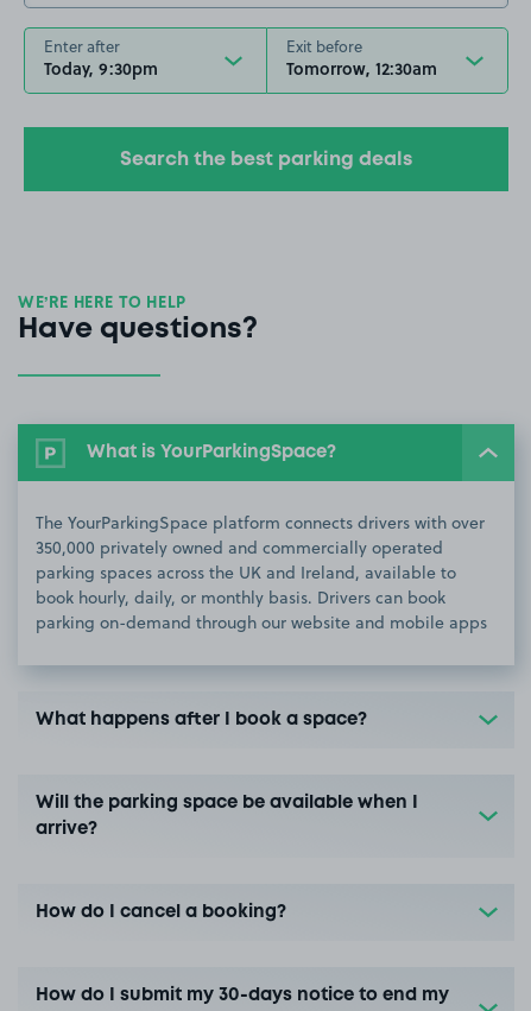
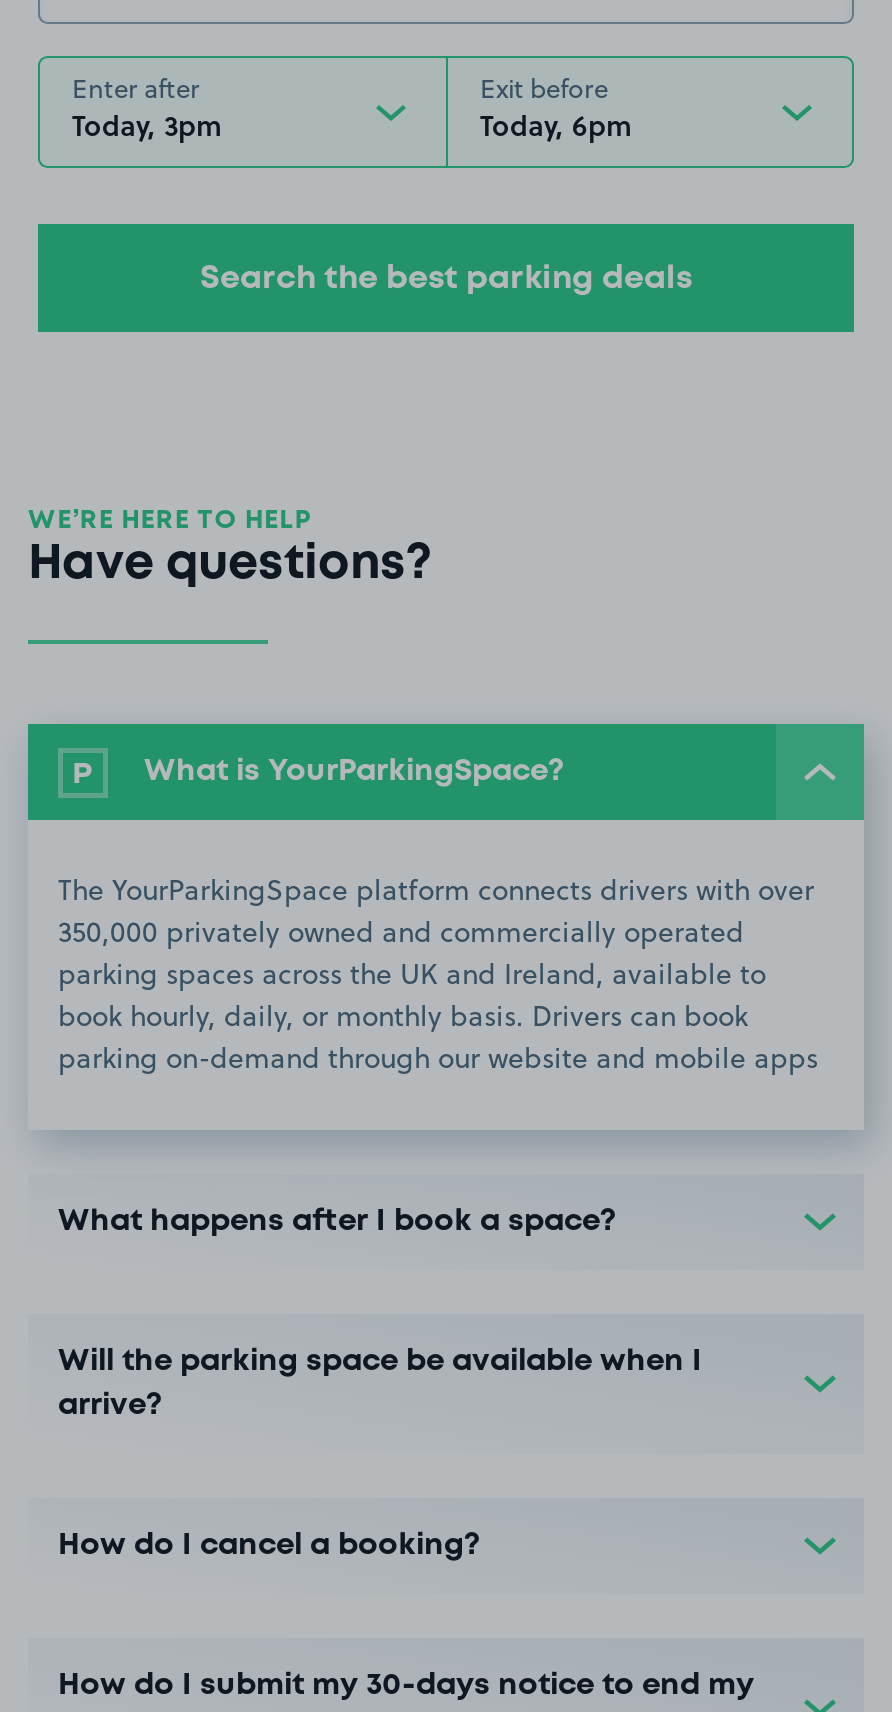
[44,56,158,81] Today, 9:30pm -> [72,104,222,146] Today, 3pm
[286,56,437,81] Tomorrow, 12:30am -> [480,104,632,146] Today, 6pm

